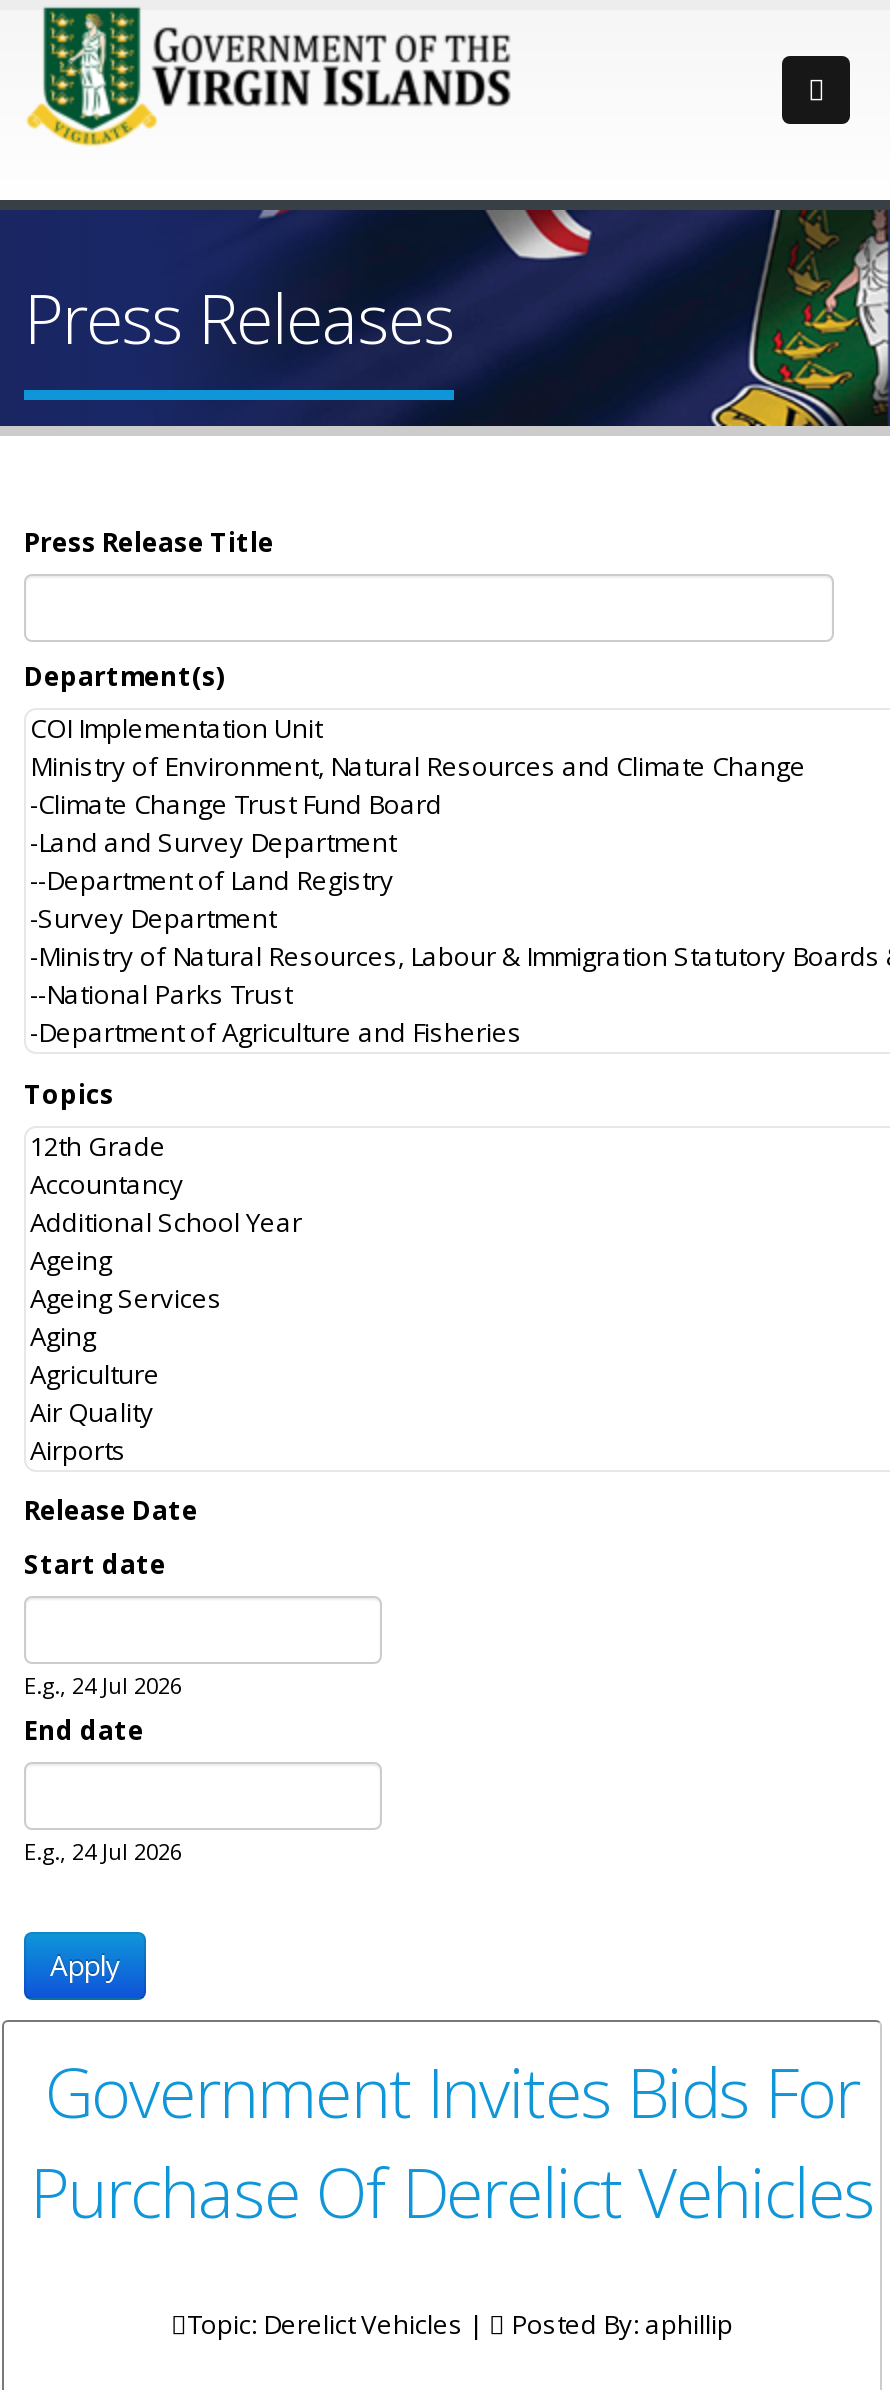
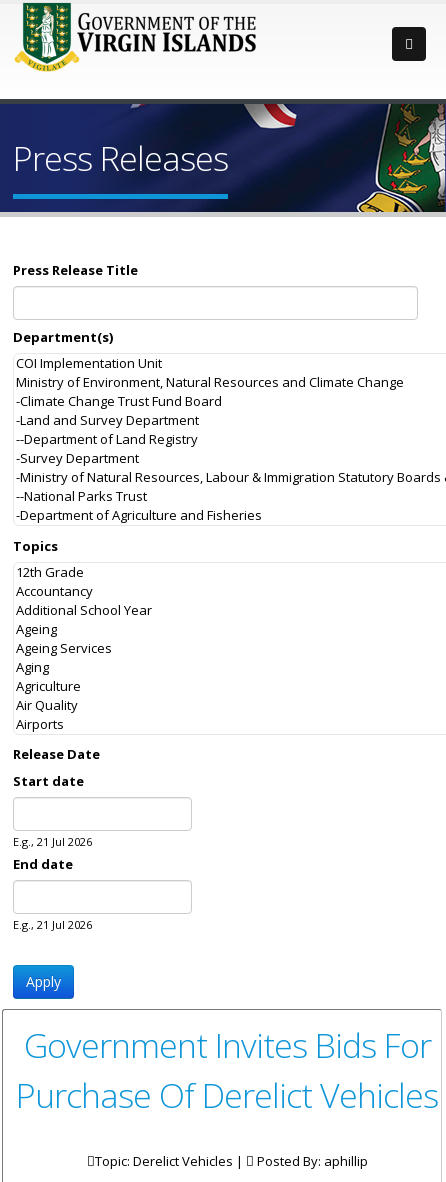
[24,1670,182,1700] E.g., 24 Jul 2026 -> [13,834,92,849] E.g., 21 Jul 2026
[24,1836,182,1866] E.g., 24 Jul 2026 -> [13,917,92,932] E.g., 21 Jul 2026

